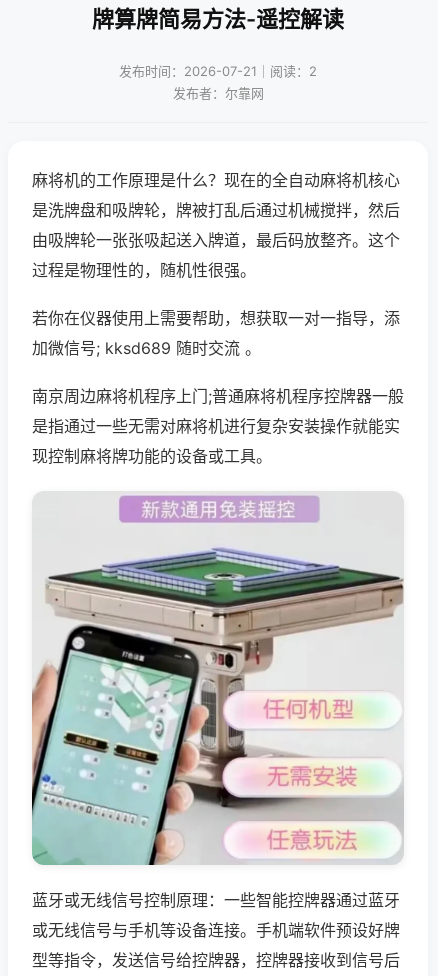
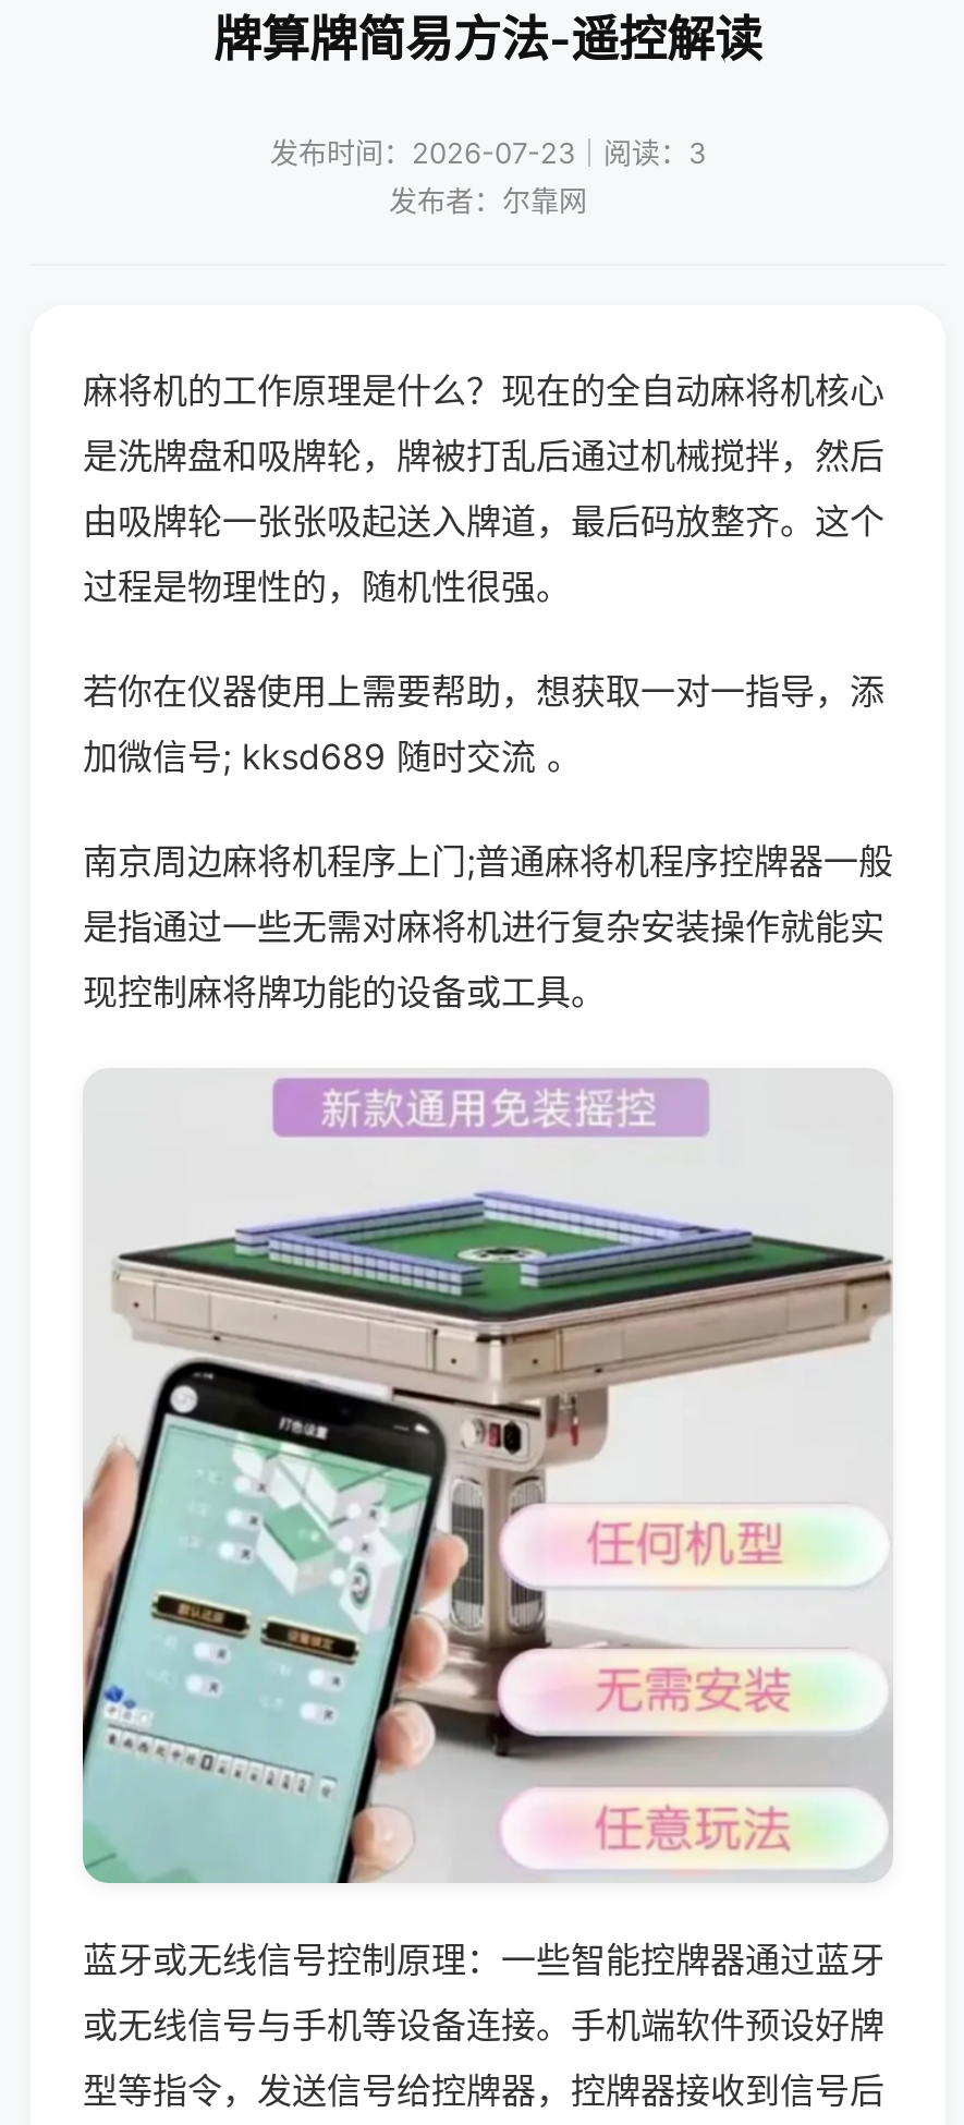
[119,63,317,79] 发布时间：2026-07-21｜阅读：2 -> [270,135,706,170] 发布时间：2026-07-23｜阅读：3

